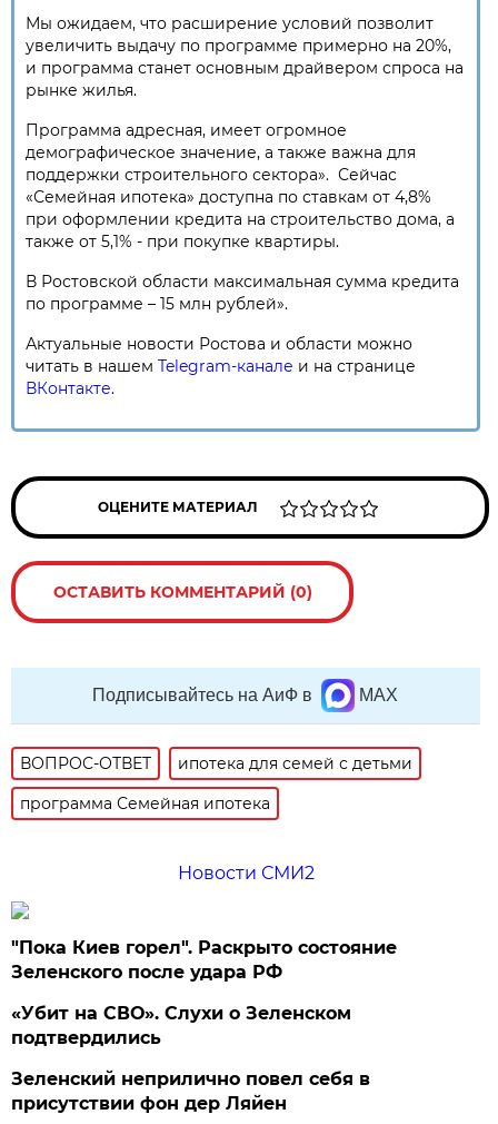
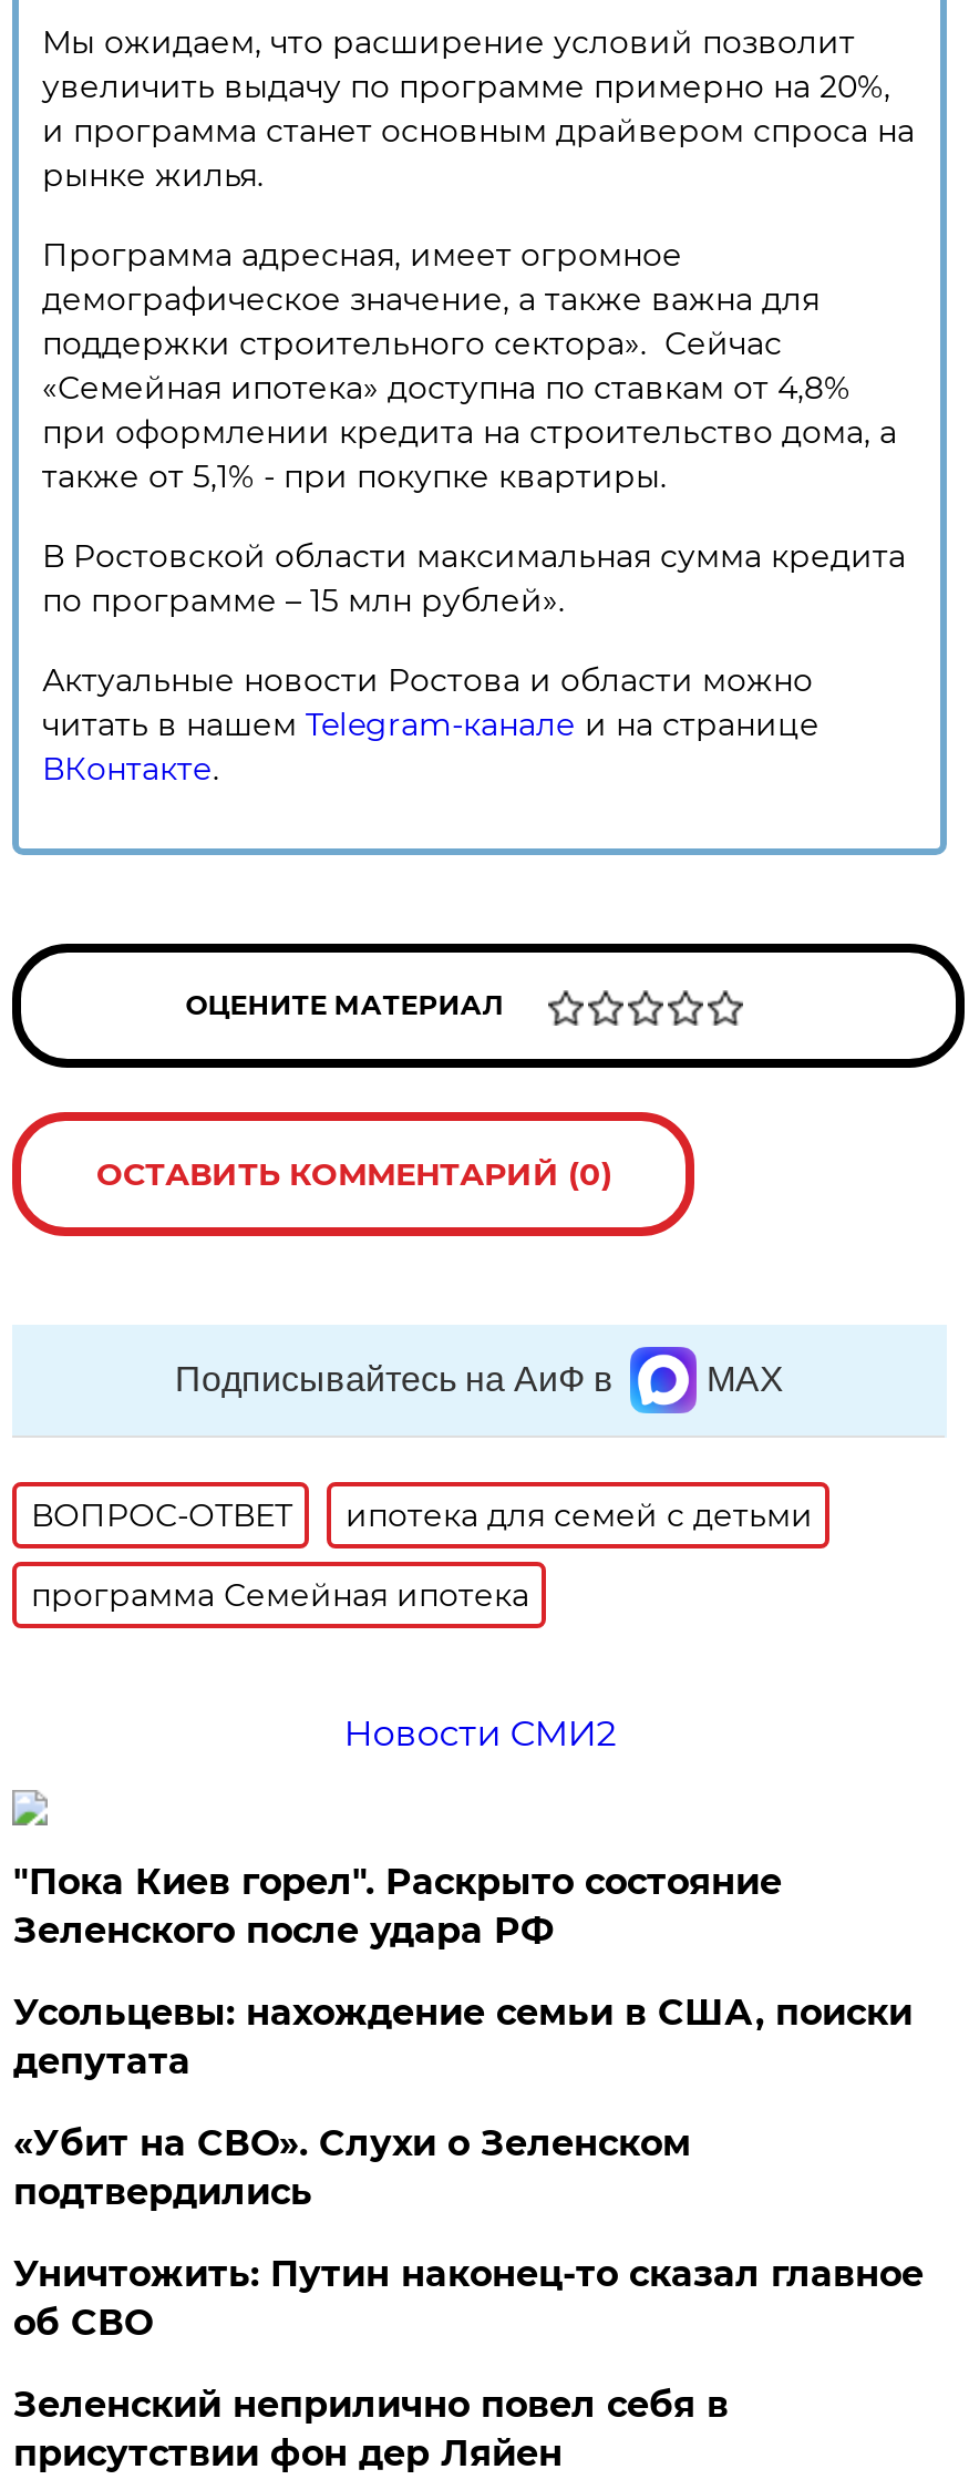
none -> [13,1992,912,2082] Усольцевы: нахождение семьи в США, поиски | депутата
none -> [13,2253,923,2344] Уничтожить: Путин наконец-то сказал главное | об СВО

